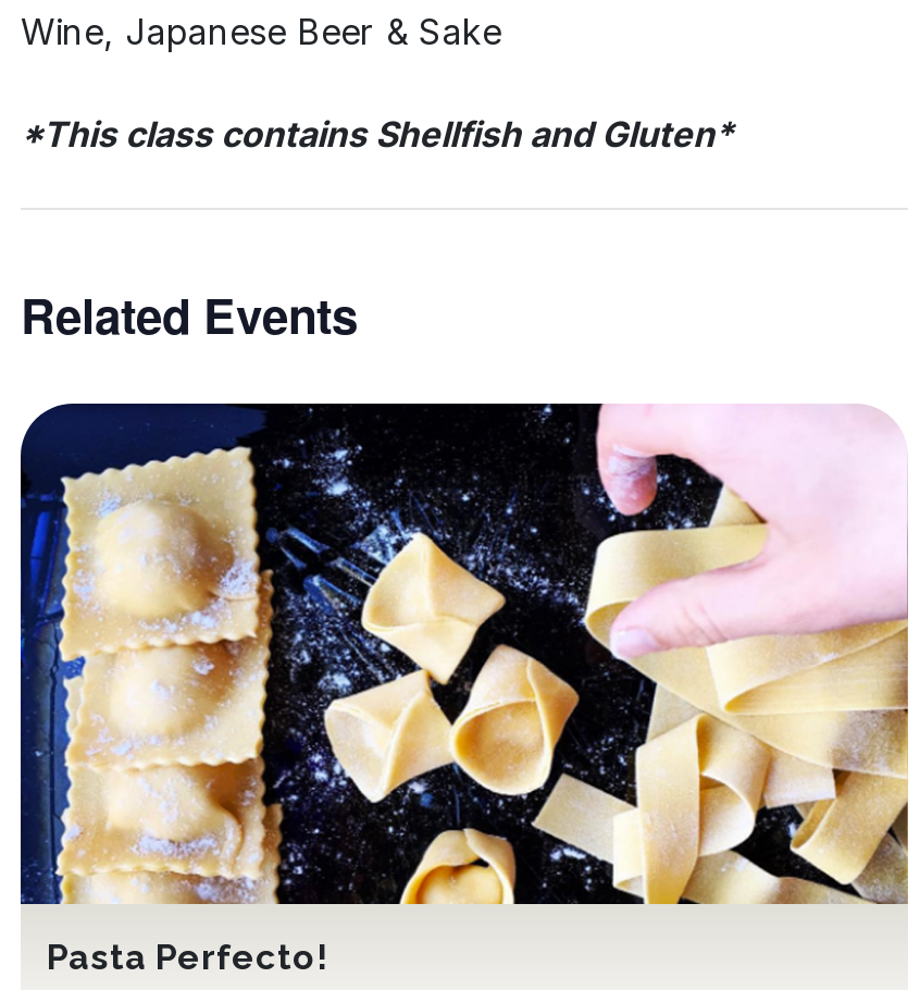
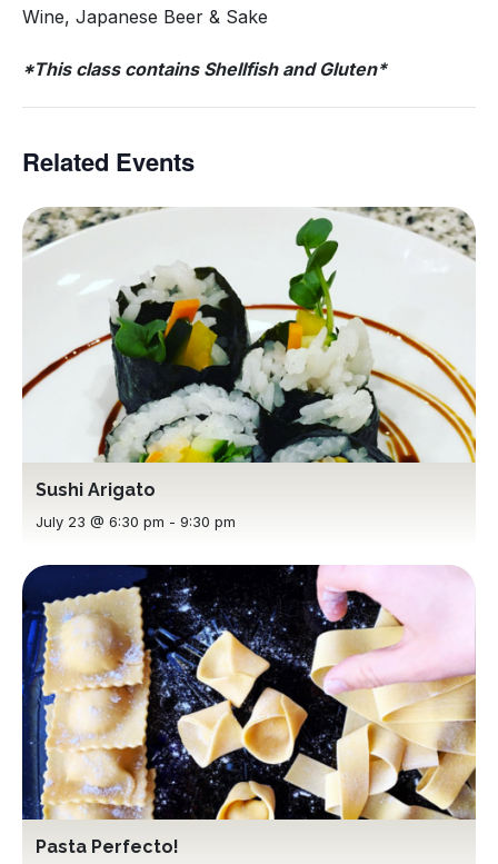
none -> [21,206,477,530] [image] | Sushi Arigato | July 23 @ 6:30 pm - 9:30 pm

